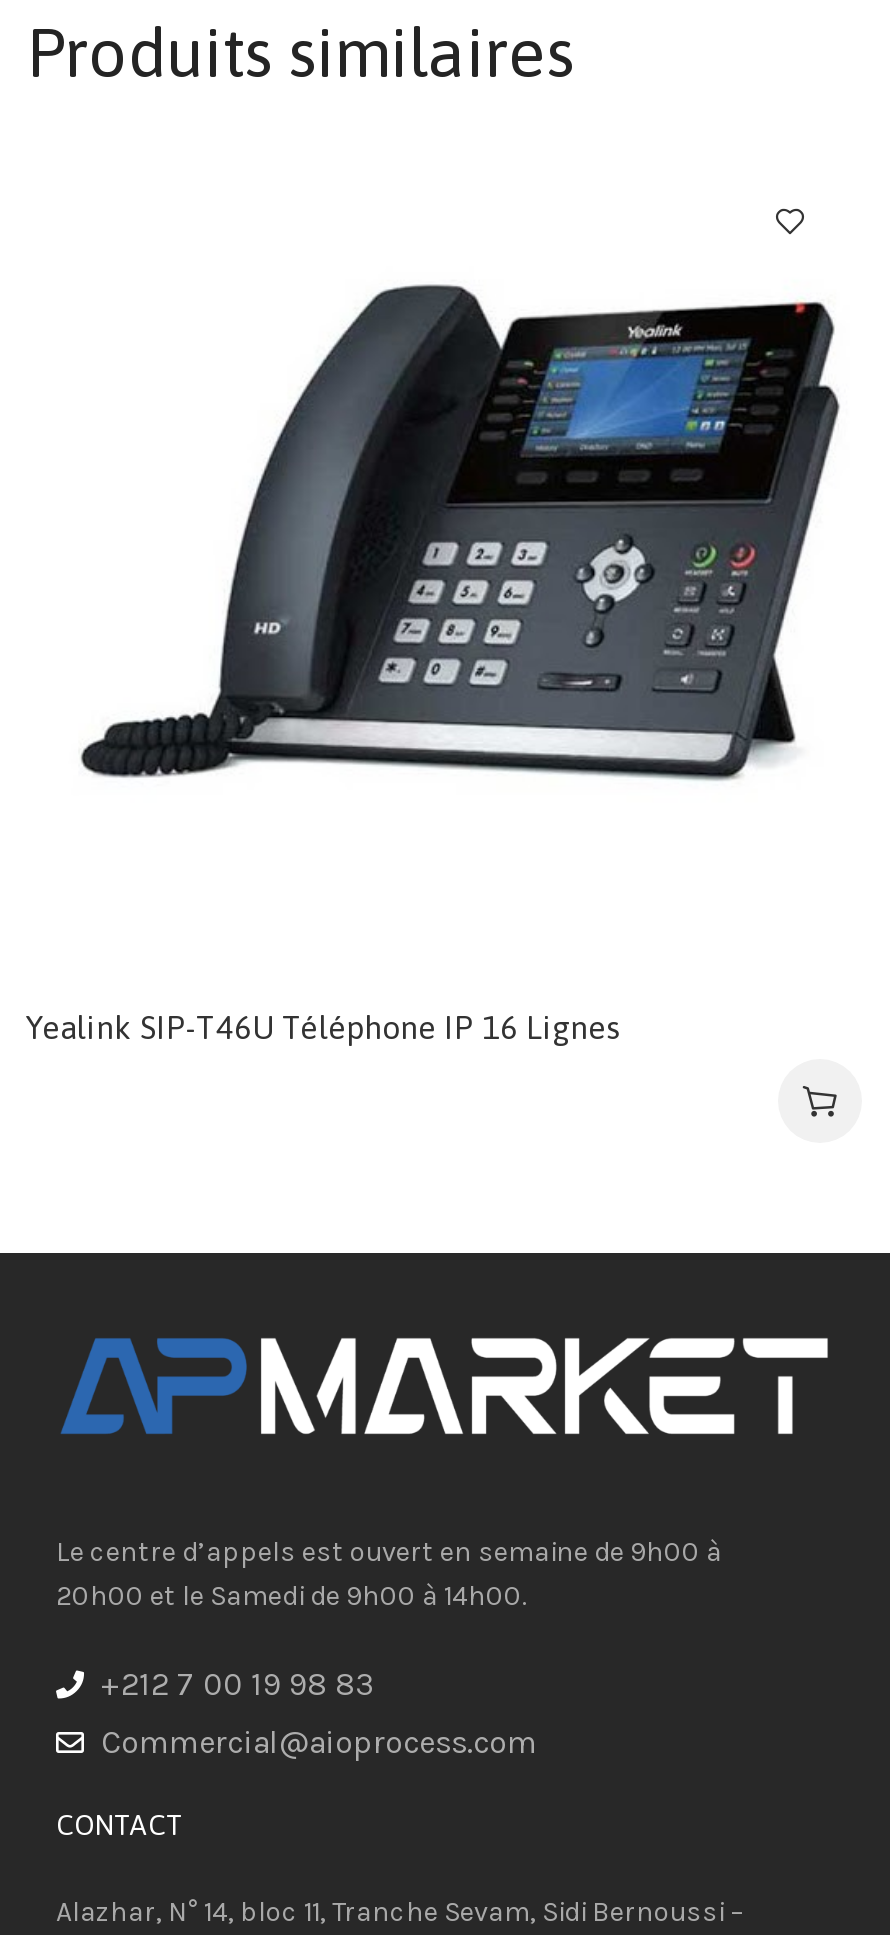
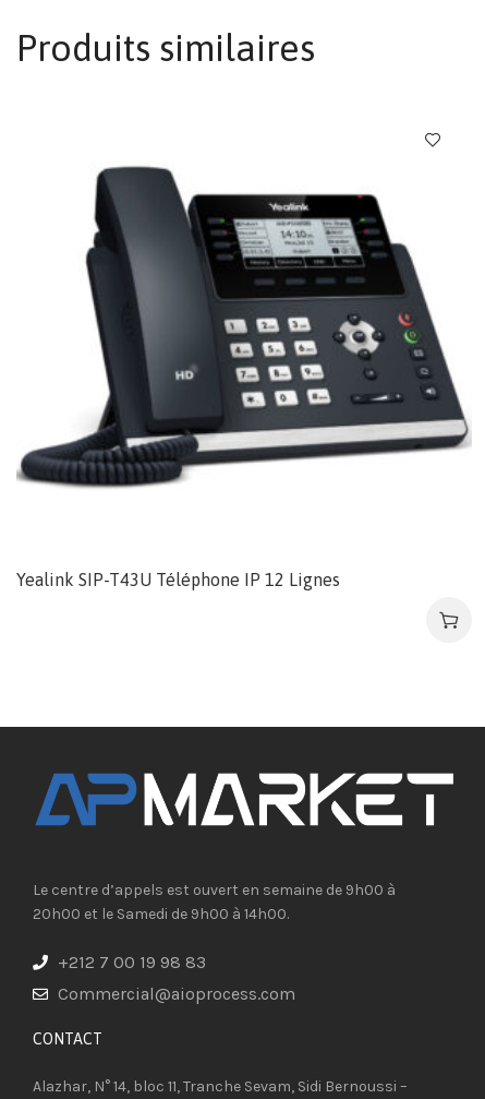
[42,269,852,815] [image] -> [16,165,471,489] [image]
[26,1009,620,1045] Yealink SIP-T46U Téléphone IP 16 Lignes -> [16,570,340,589] Yealink SIP-T43U Téléphone IP 12 Lignes

